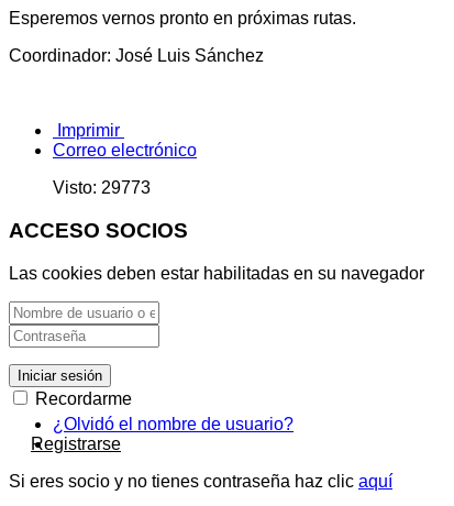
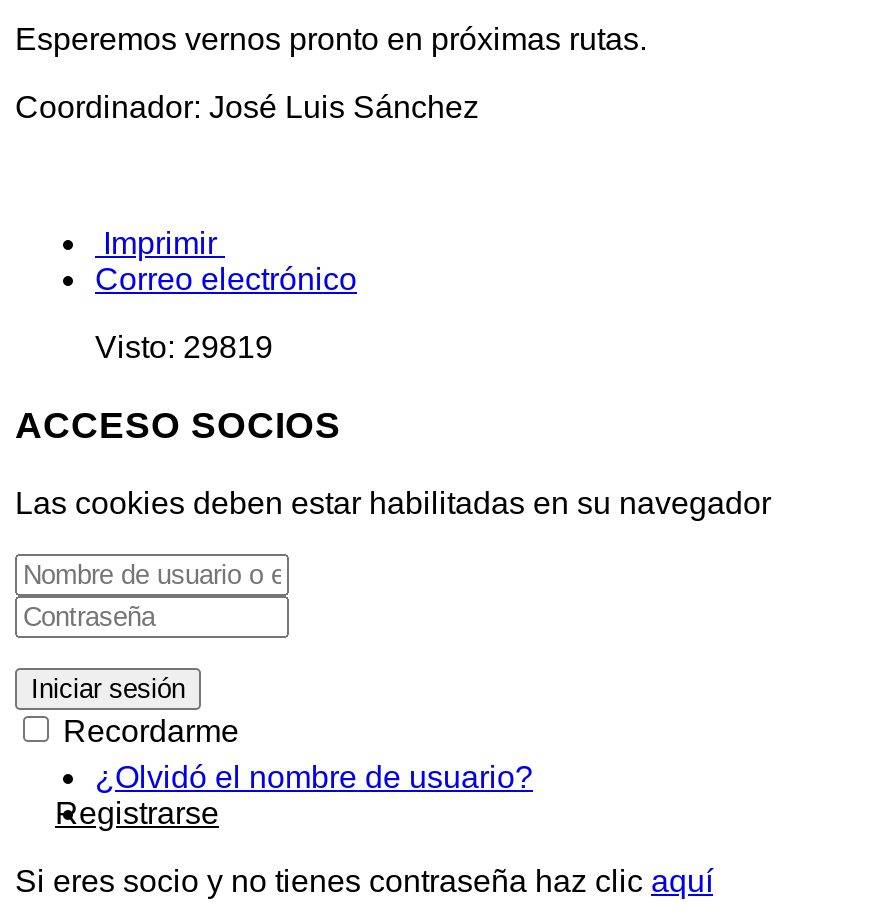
[53,179,151,197] Visto: 29773 -> [95,331,273,365] Visto: 29819

